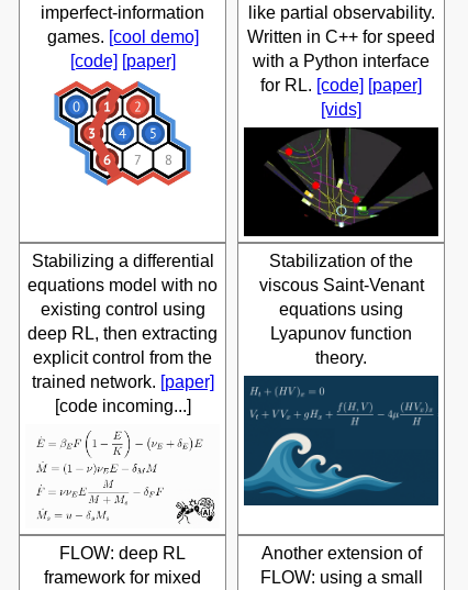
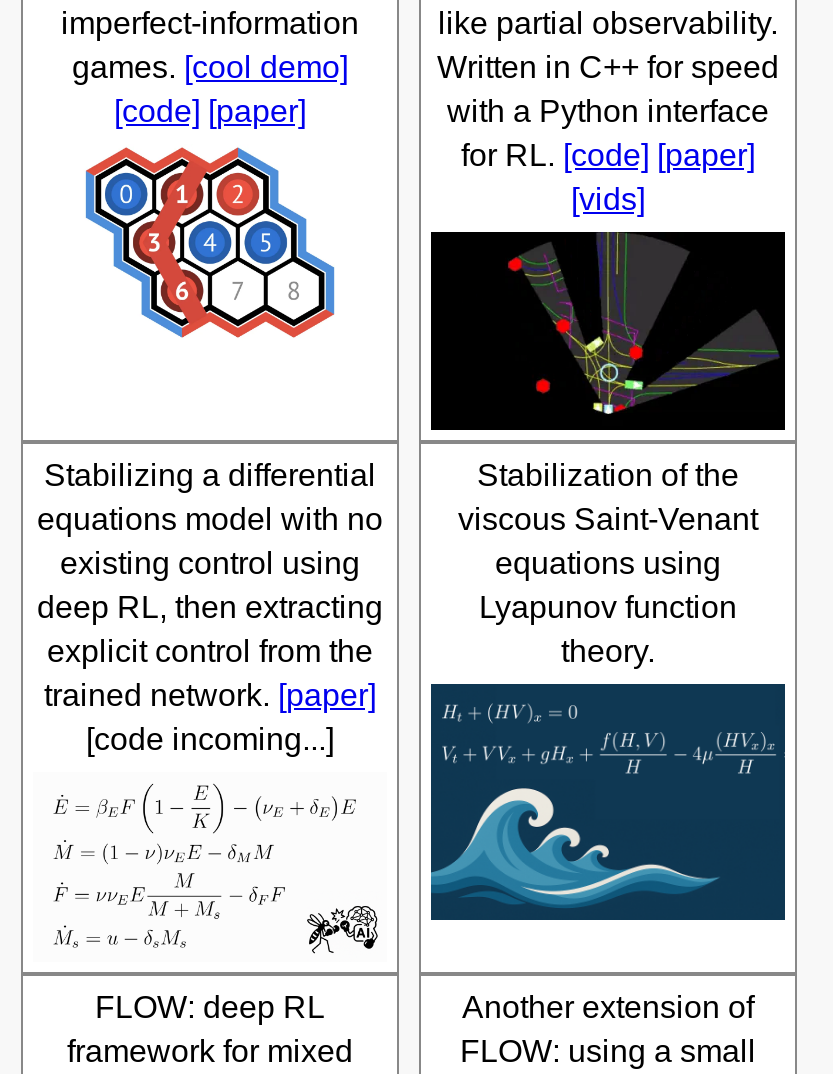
[266,129,434,225] [image] -> [473,232,779,412] [image]

